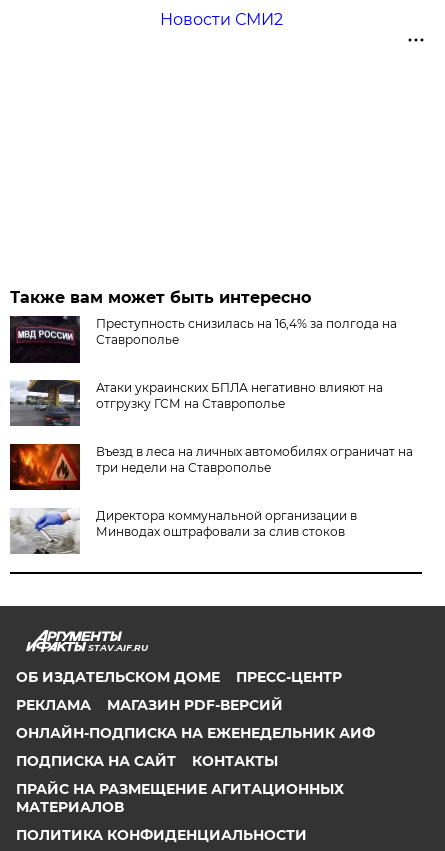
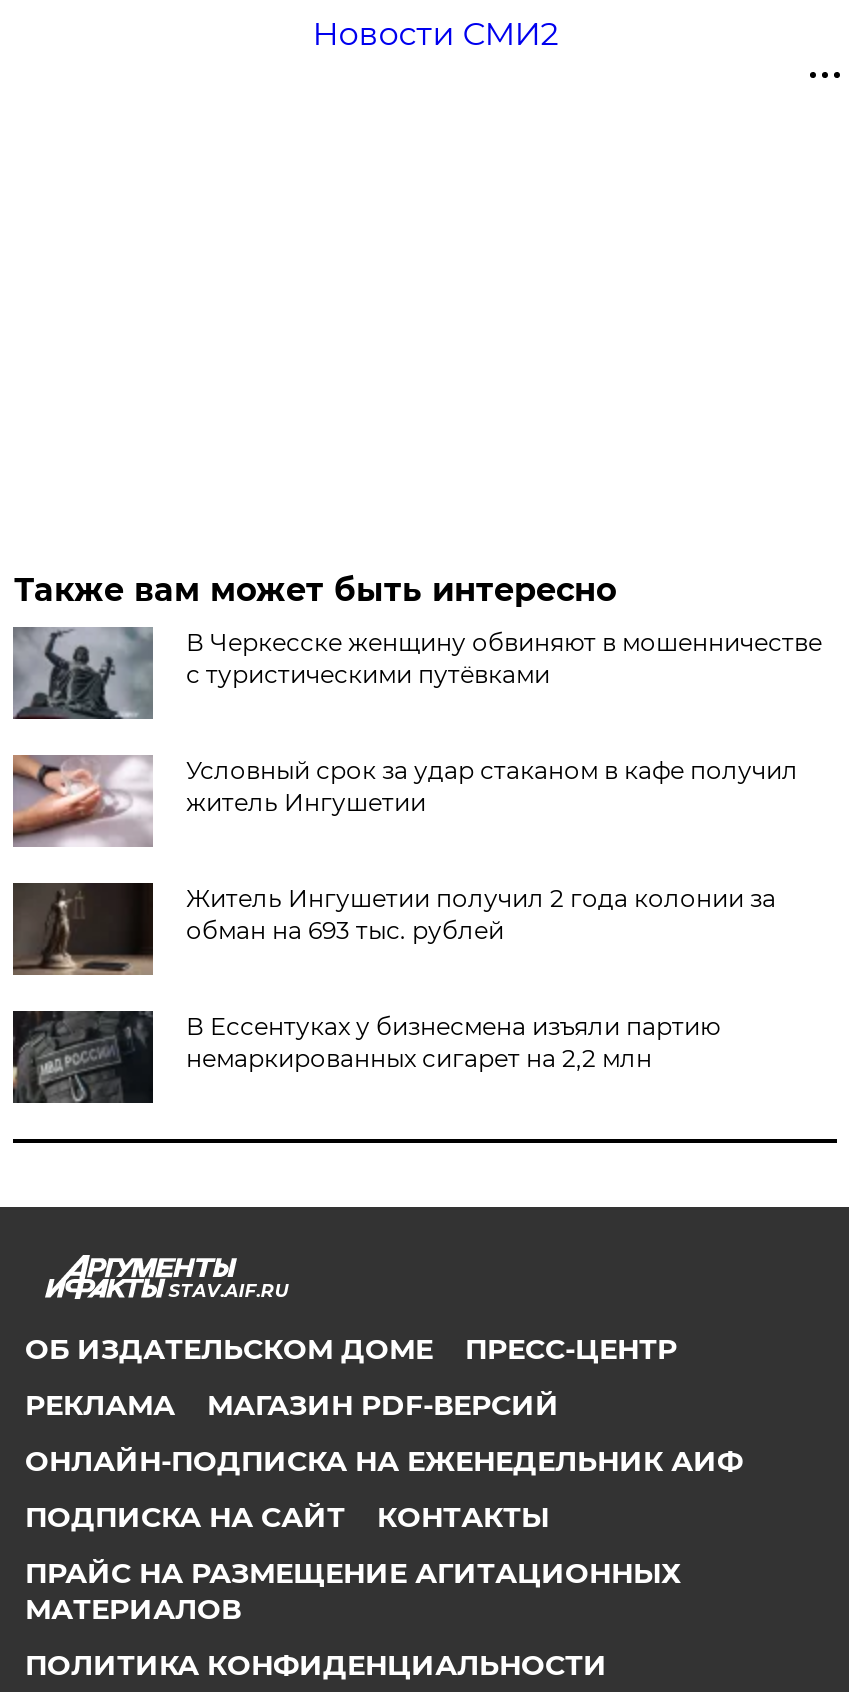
[10,315,397,364] [image] | Преступность снизилась на 16,4% за полгода на | Ставрополье -> [11,625,822,721] [image] | В Черкесске женщину обвиняют в мошенничестве | с туристическими путёвками
[10,380,383,427] [image] | Атаки украинских БПЛА негативно влияют на | отгрузку ГСМ на Ставрополье -> [11,753,798,847] [image] | Условный срок за удар стаканом в кафе получил | житель Ингушетии
[10,443,413,491] [image] | Въезд в леса на личных автомобилях ограничат на | три недели на Ставрополье -> [13,881,776,977] [image] | Житель Ингушетии получил 2 года колонии за | обман на 693 тыс. рублей
[10,508,357,554] [image] | Директора коммунальной организации в | Минводах оштрафовали за слив стоков -> [11,1009,720,1103] [image] | В Ессентуках у бизнесмена изъяли партию | немаркированных сигарет на 2,2 млн

